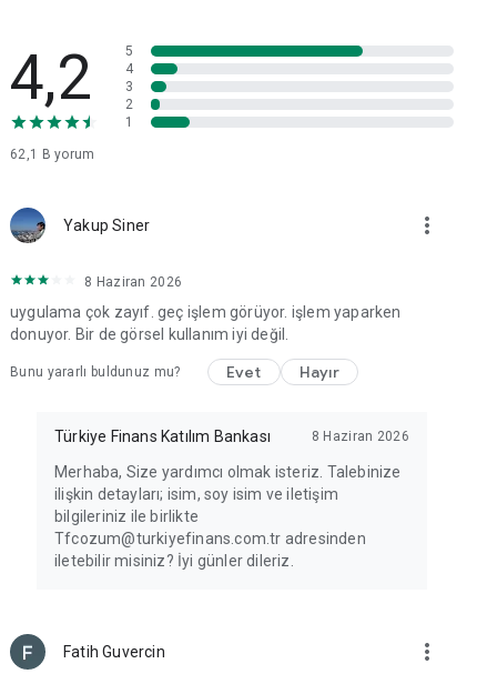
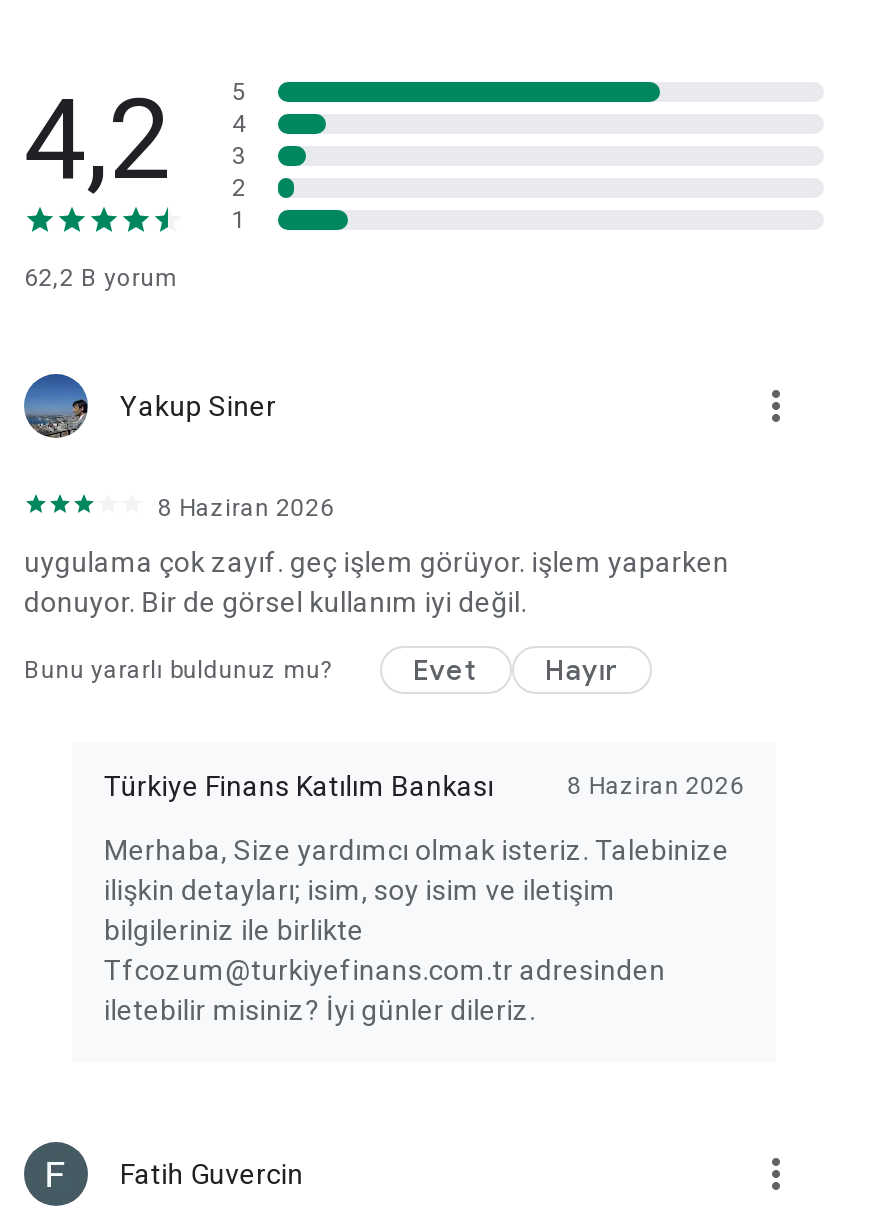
[10,147,95,162] 62,1 B yorum -> [24,264,177,292] 62,2 B yorum

